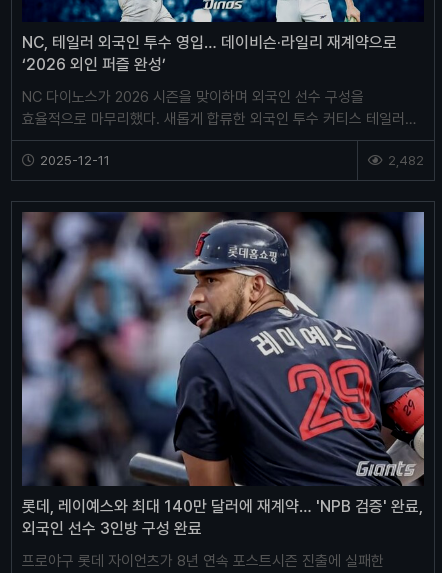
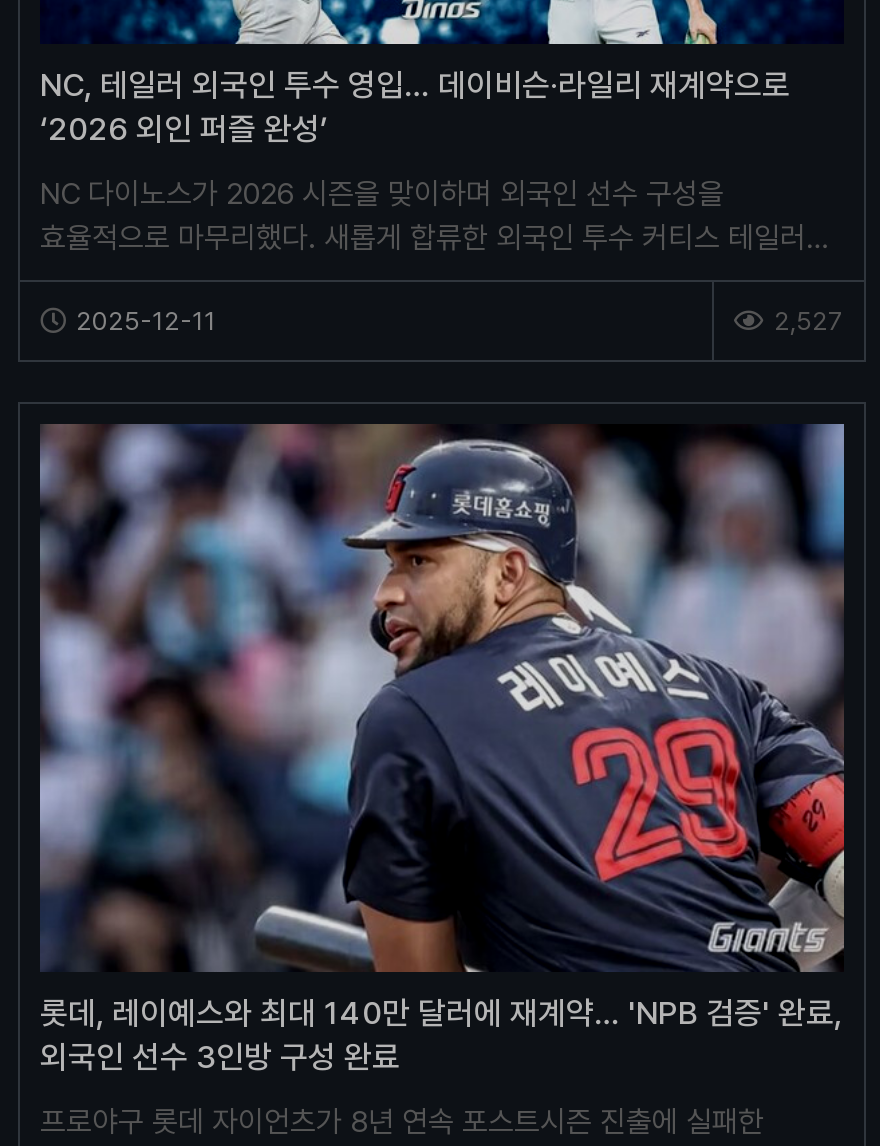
[388,153,424,168] 2,482 -> [774,306,844,336] 2,527

